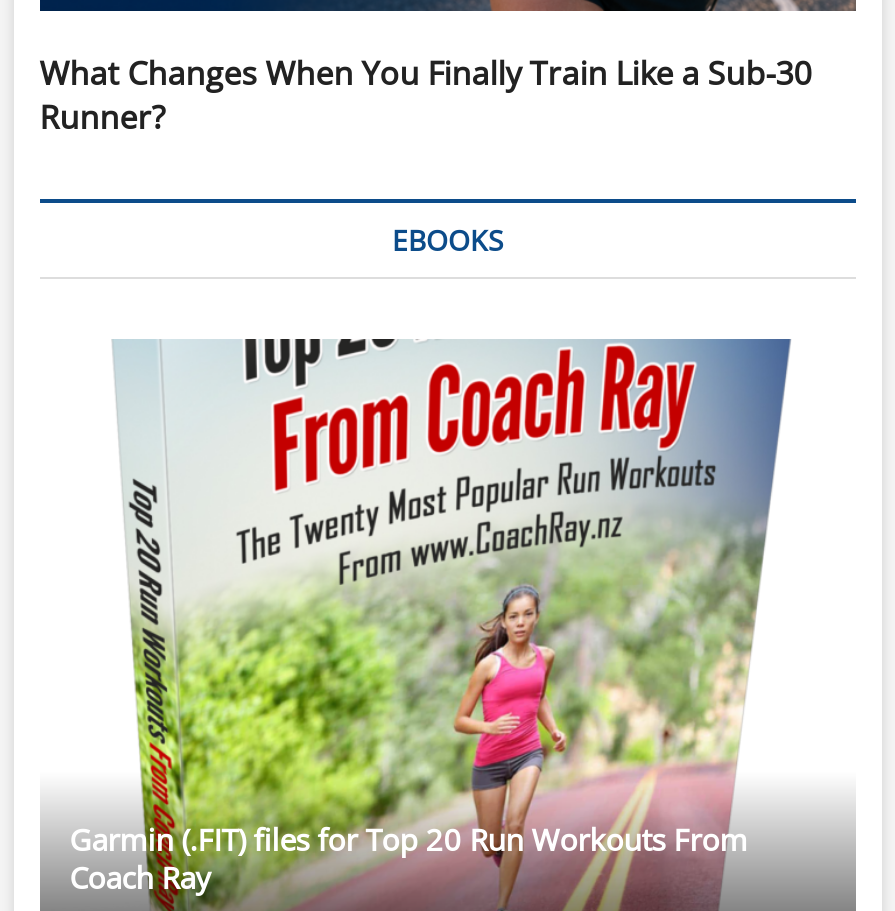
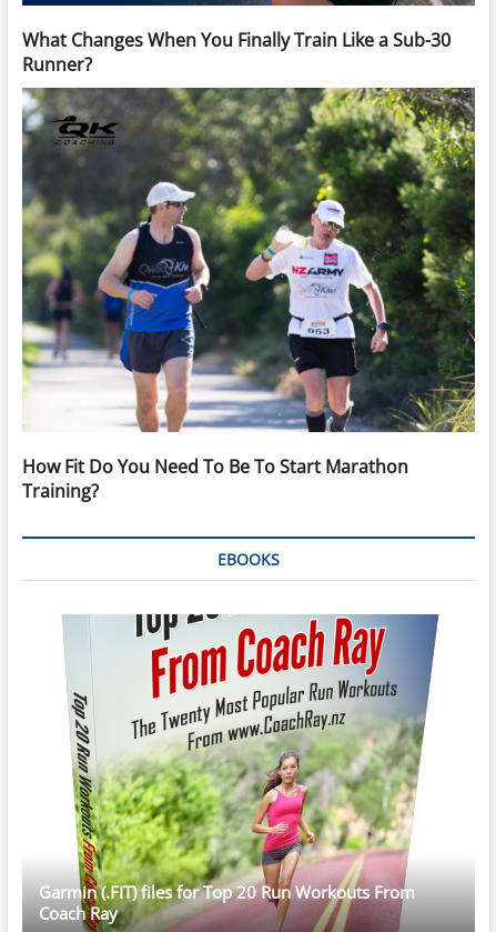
none -> [21,87,476,503] [image] | How Fit Do You Need To Be To Start Marathon | Training?

